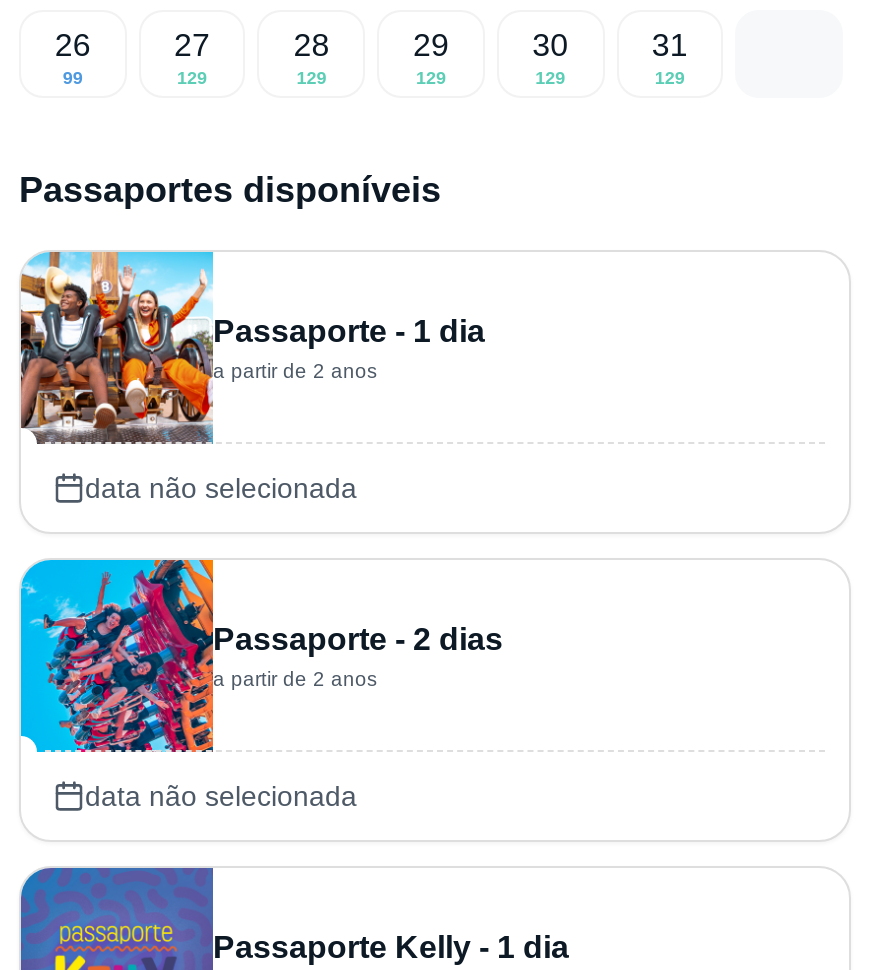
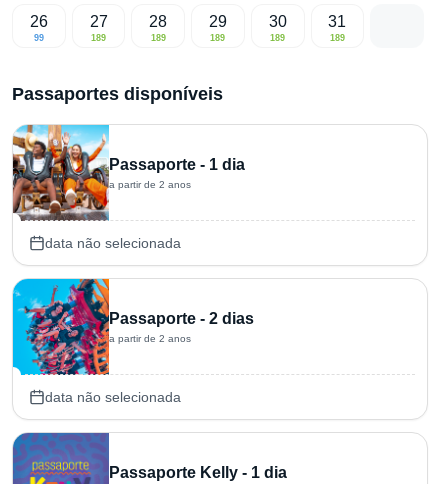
[177,67,207,87] 129 -> [91,32,106,42] 189
[297,67,327,87] 129 -> [151,32,166,42] 189
[416,67,446,87] 129 -> [210,32,225,42] 189
[535,67,565,87] 129 -> [270,32,285,42] 189
[655,67,685,87] 129 -> [330,32,345,42] 189

